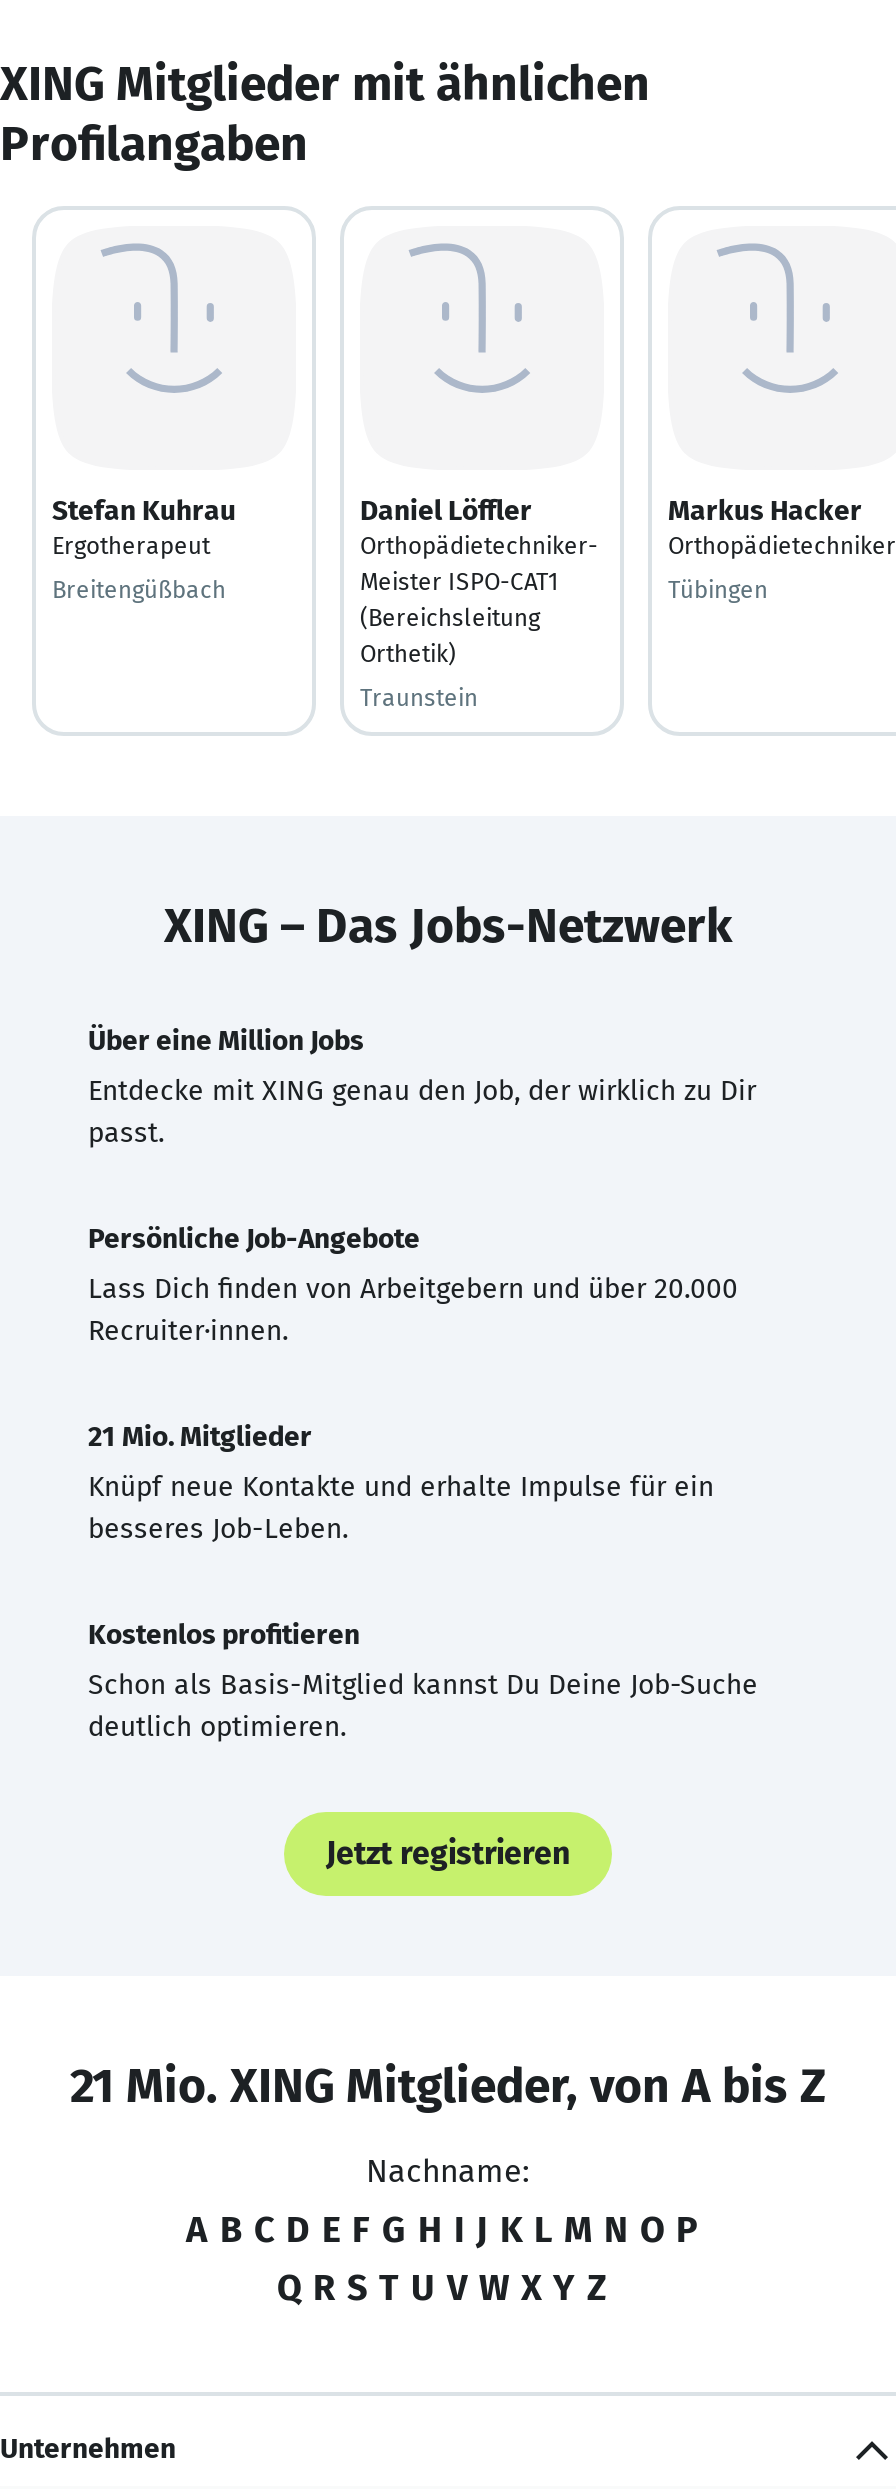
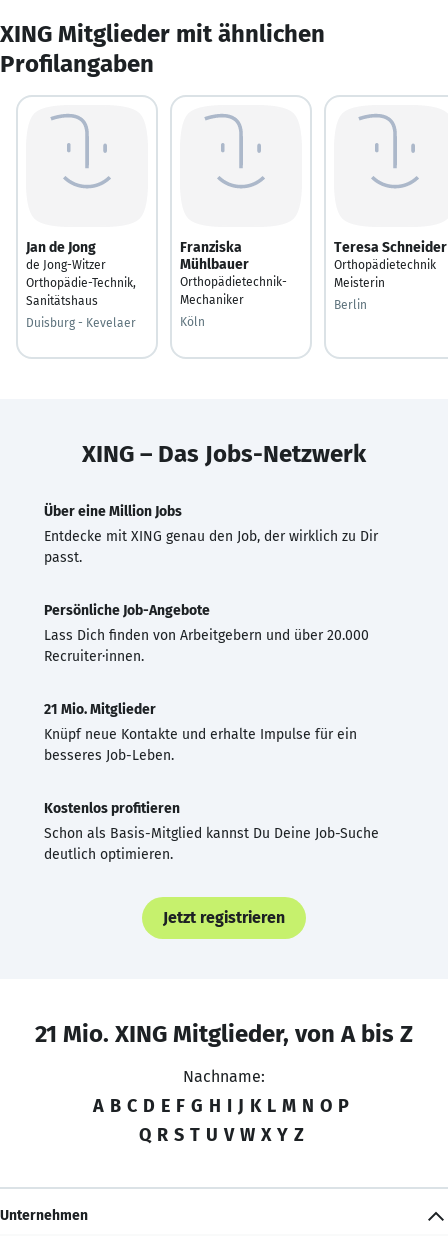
[52,493,236,559] Stefan Kuhrau | Ergotherapeut -> [26,238,136,307] Jan de Jong | de Jong-Witzer | Orthopädie-Technik, | Sanitätshaus
[360,493,598,667] Daniel Löffler | Orthopädietechniker- | Meister ISPO-CAT1 | (Bereichsleitung | Orthetik) -> [180,238,287,306] Franziska | Mühlbauer | Orthopädietechnik- | Mechaniker
[668,493,896,559] Markus Hacker | Orthopädietechniker -> [334,238,447,289] Teresa Schneider | Orthopädietechnik | Meisterin
[52,575,226,603] Breitengüßbach -> [26,315,136,329] Duisburg - Kevelaer
[668,575,768,603] Tübingen -> [334,297,367,311] Berlin
[360,683,478,711] Traunstein -> [180,314,205,328] Köln

